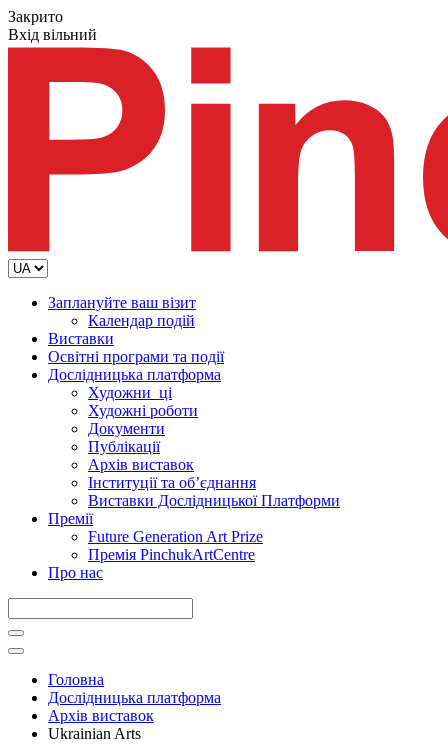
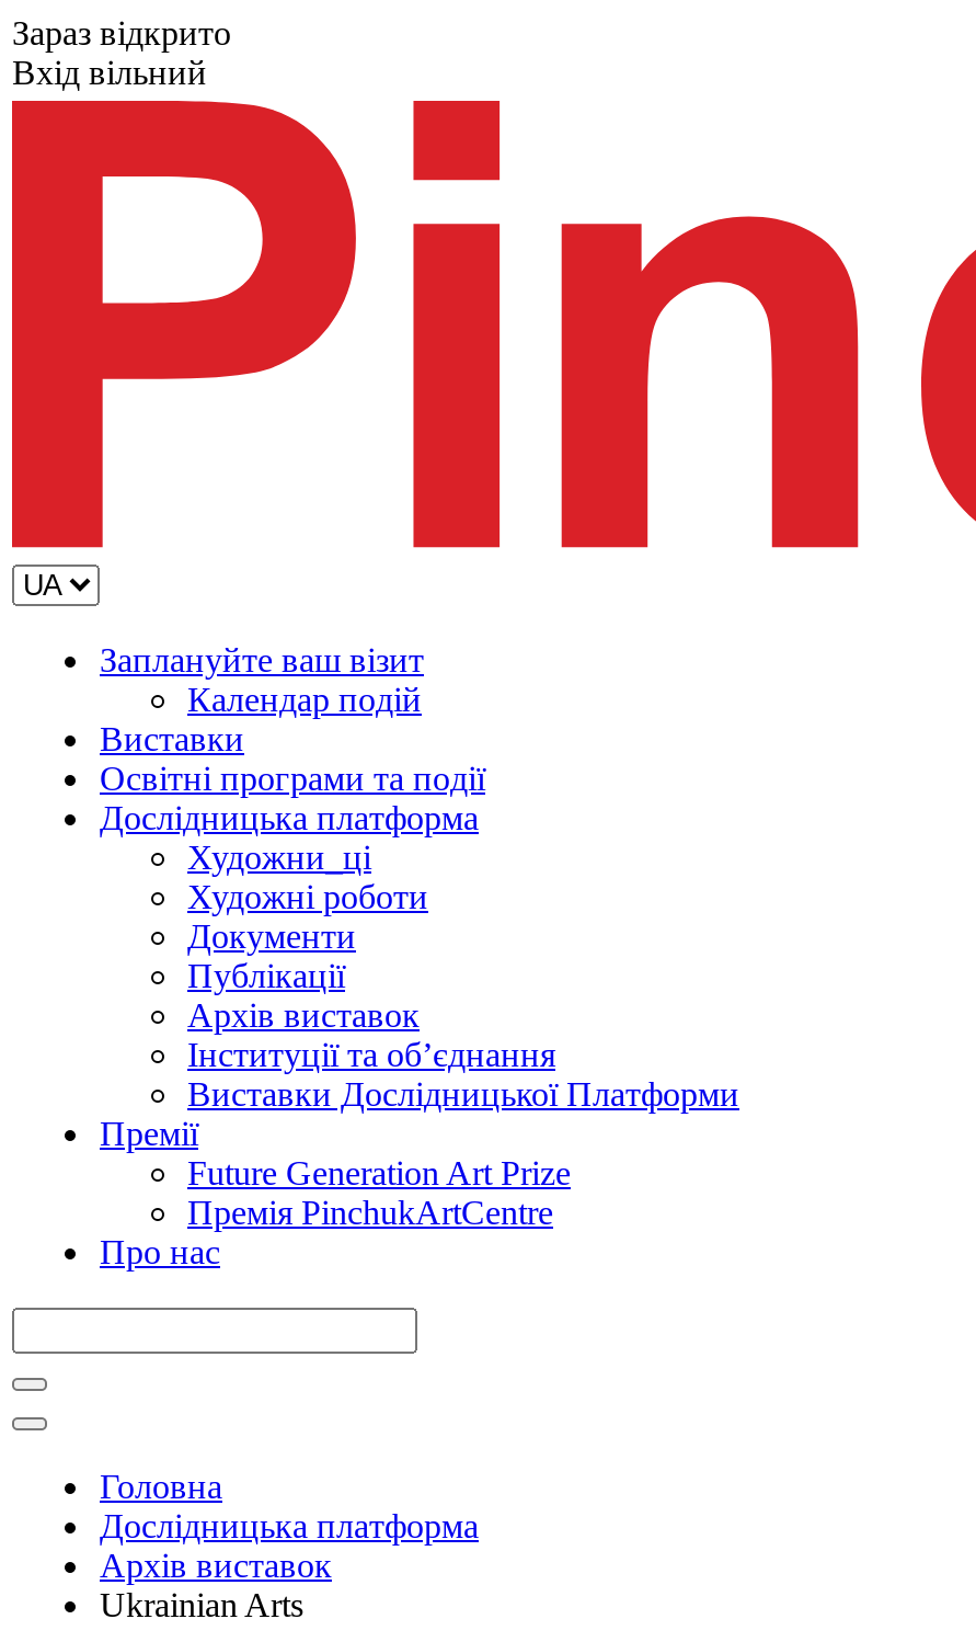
[8,8,63,25] Закрито -> [12,14,231,52] Зараз відкрито

